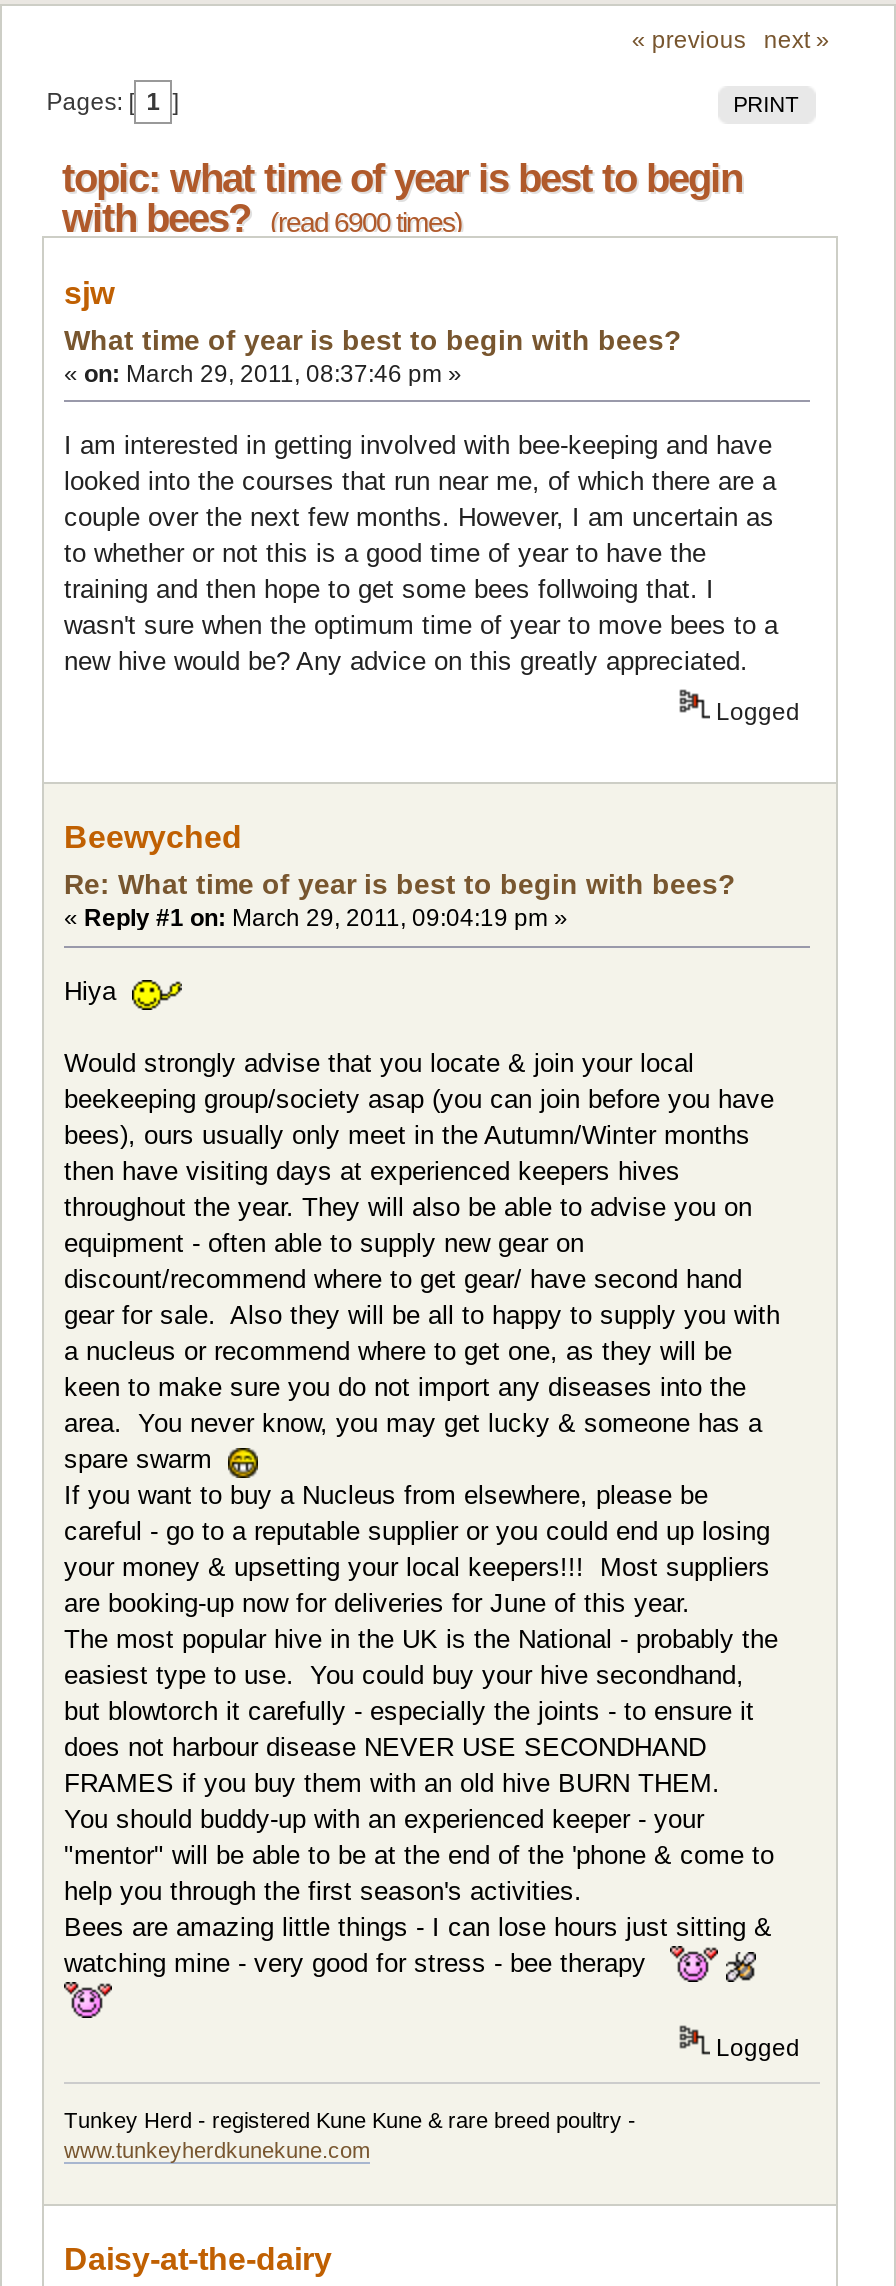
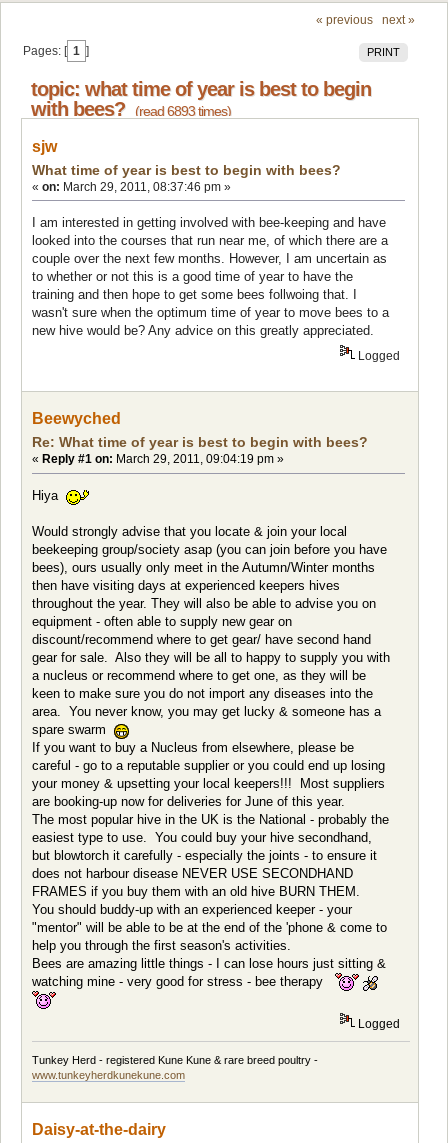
[62,197,462,241] with bees? (read 6900 times) -> [31,98,231,120] with bees? (read 6893 times)

